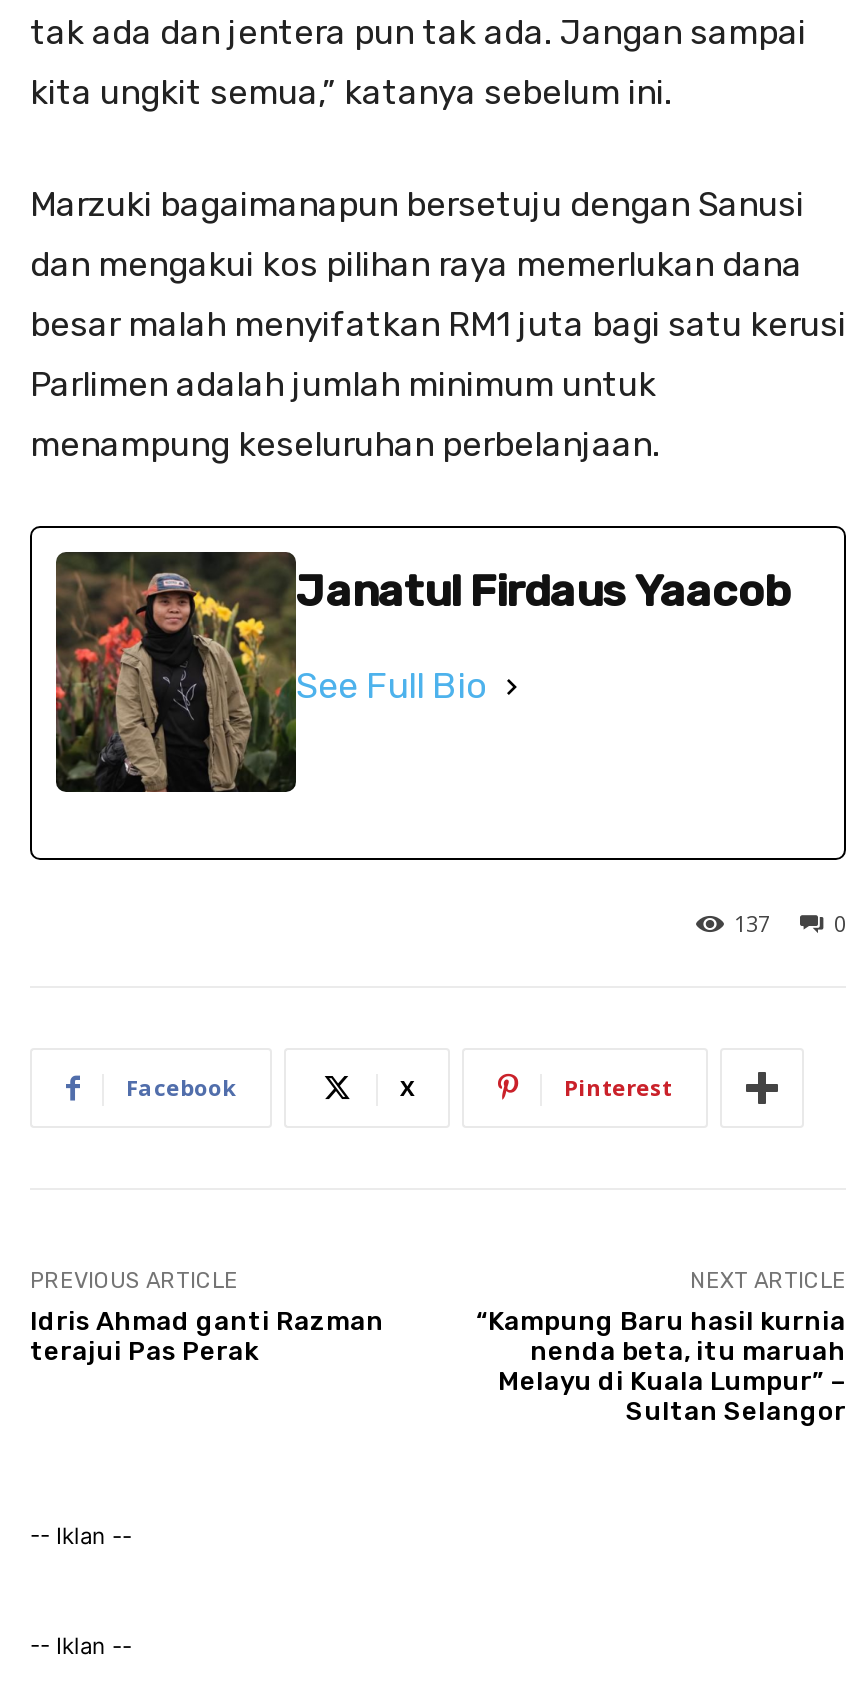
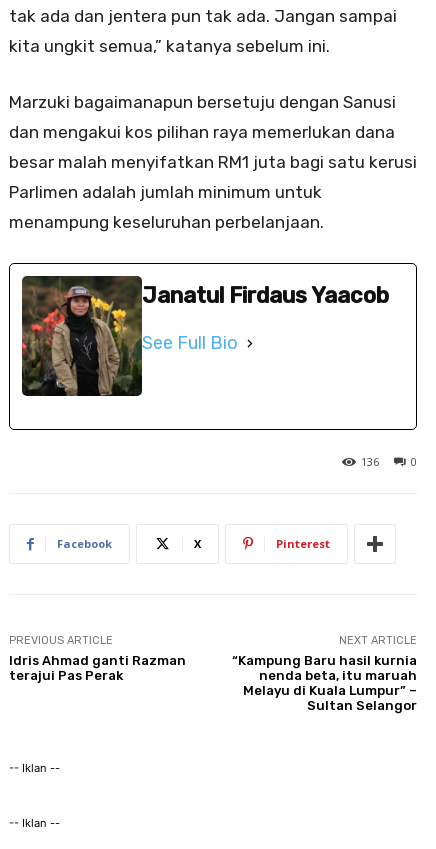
[734,908,770,938] 137 -> [361,454,379,469] 136

